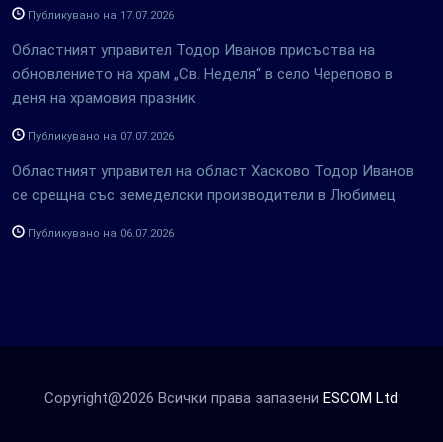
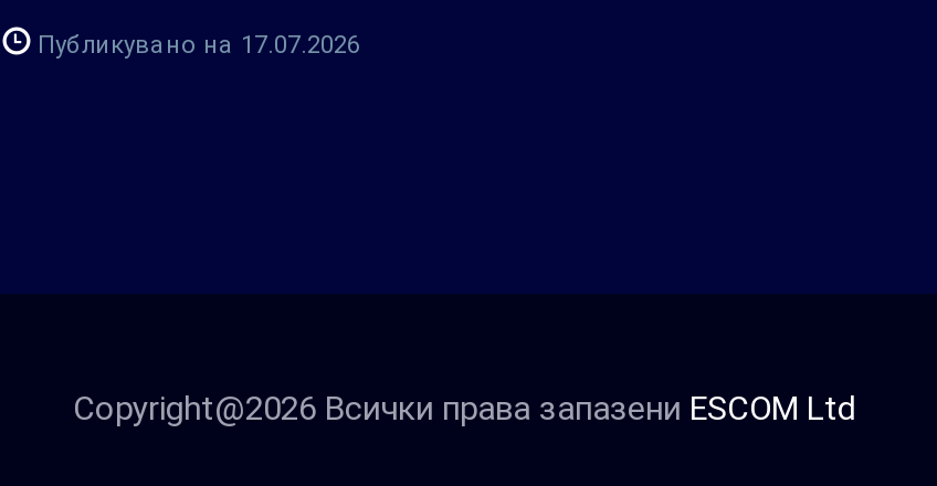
[12,41,414,240] Областният управител Тодор Иванов присъства на | обновлението на храм „Св. Неделя“ в село Черепово в | деня на храмовия празник | Публикувано на 07.07.2026 | Областният управител на област Хасково Тодор Иванов | се срещна със земеделски производители в Любимец | Публикувано на 06.07.2026 -> none

